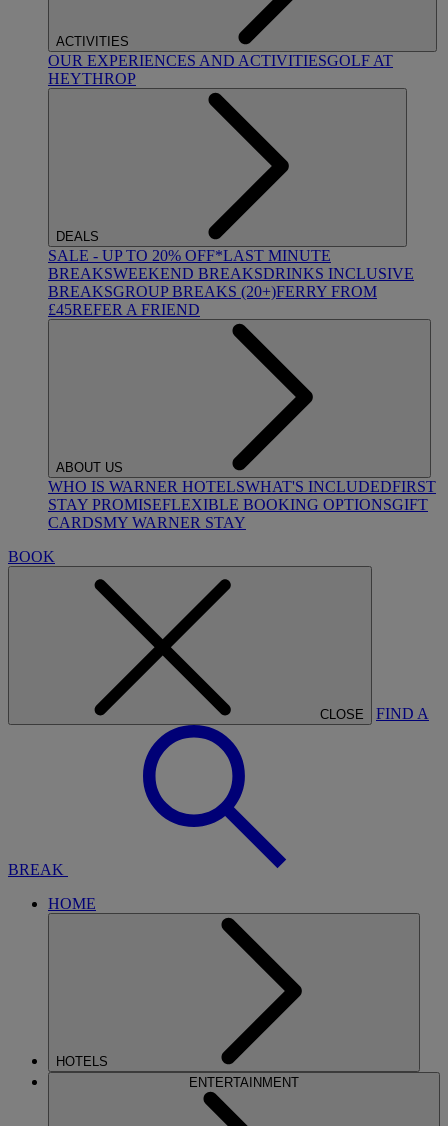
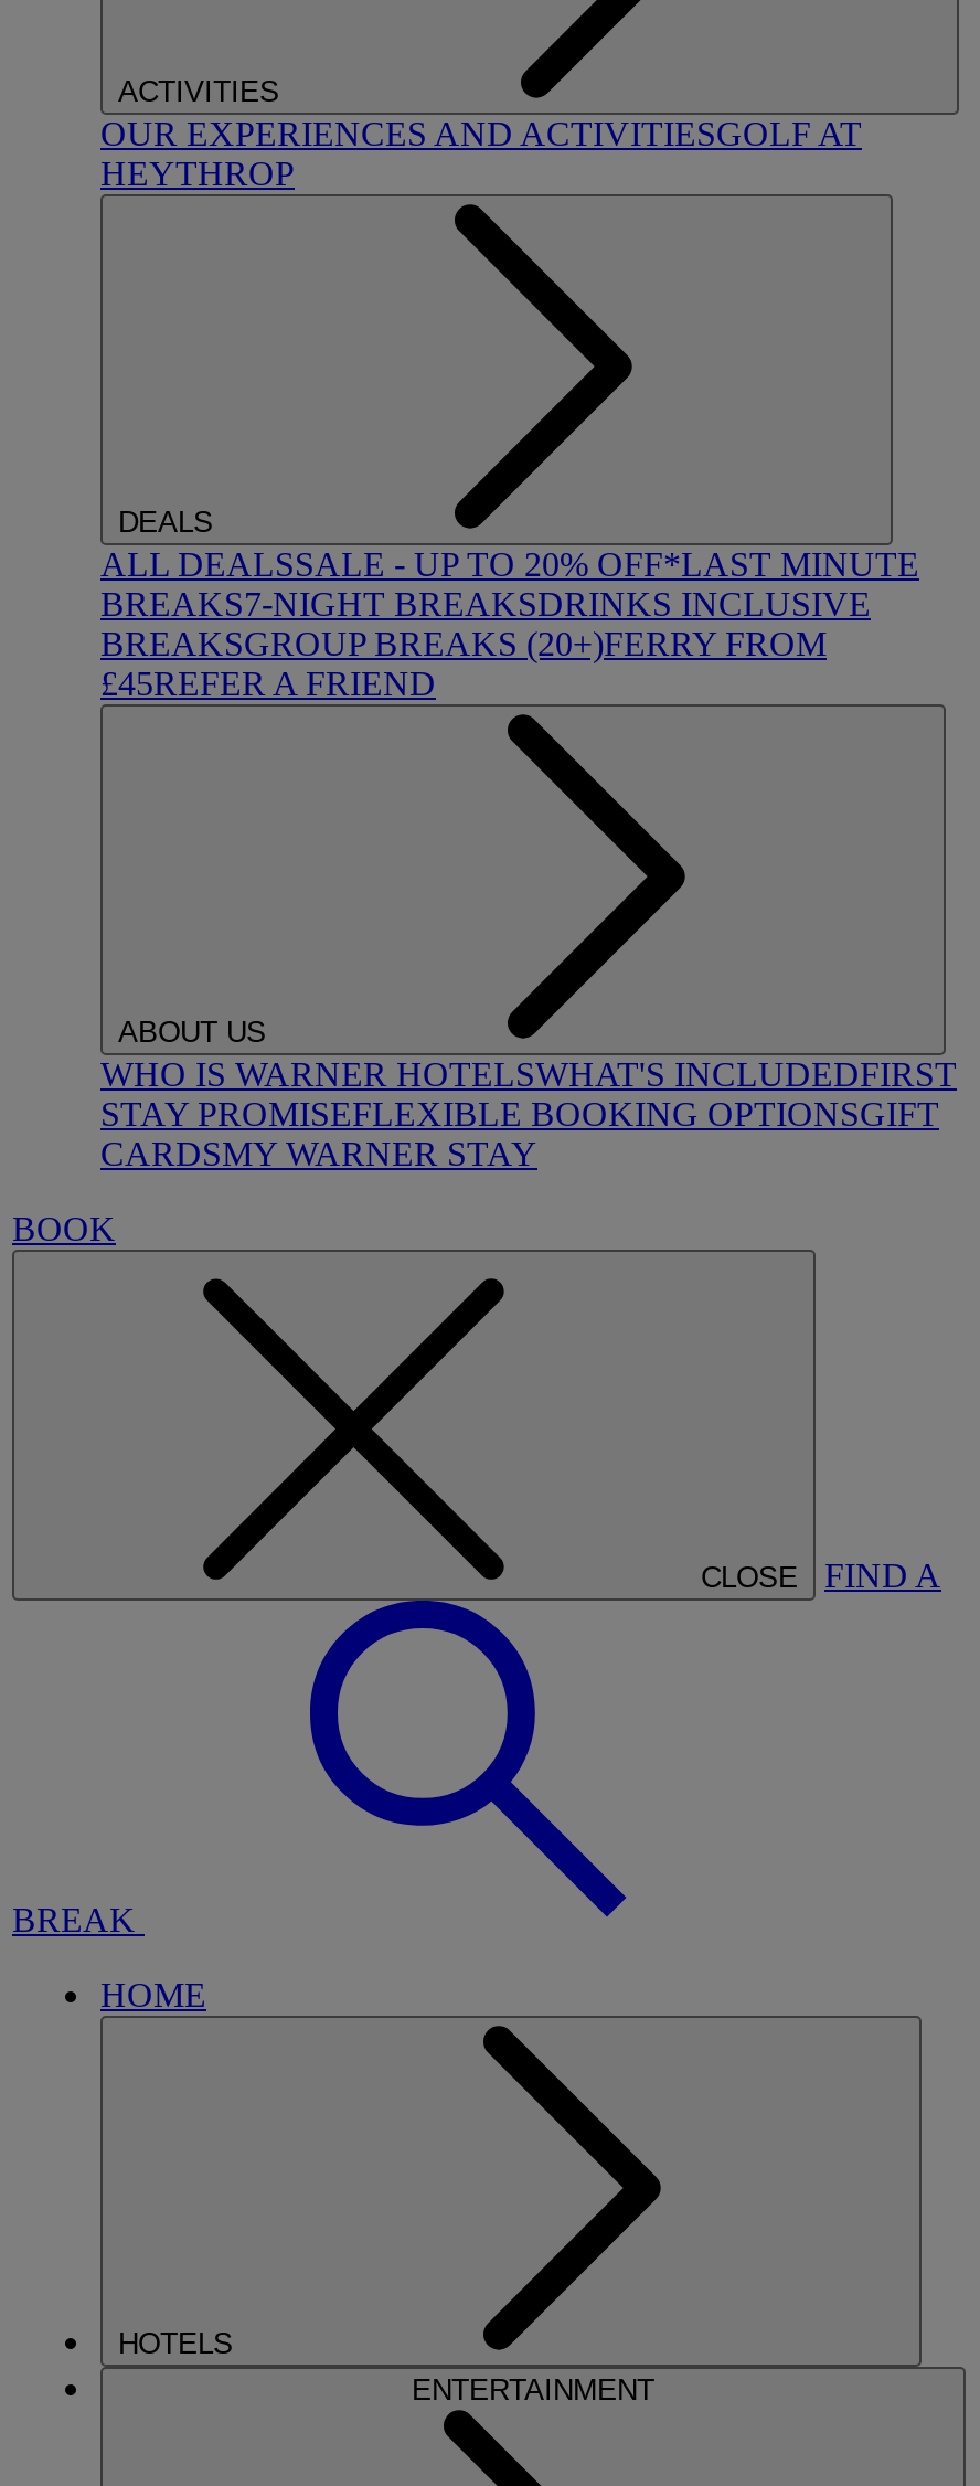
[48,247,414,282] SALE - UP TO 20% OFF*LAST MINUTE | BREAKSWEEKEND BREAKSDRINKS INCLUSIVE -> [100,545,919,623] ALL DEALSSALE - UP TO 20% OFF*LAST MINUTE | BREAKS7-NIGHT BREAKSDRINKS INCLUSIVE

